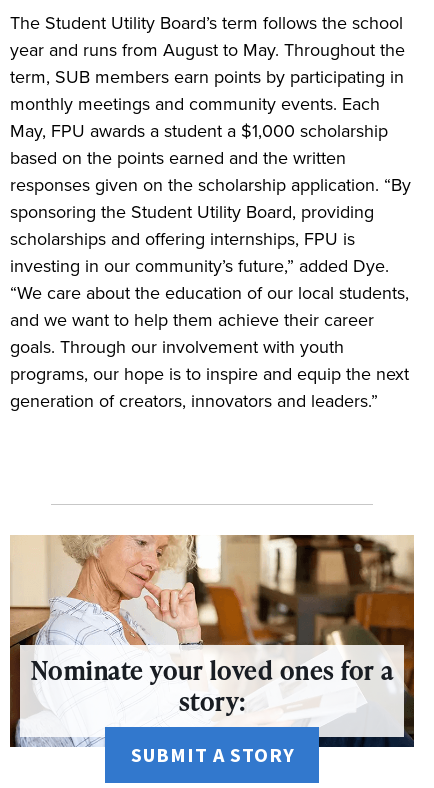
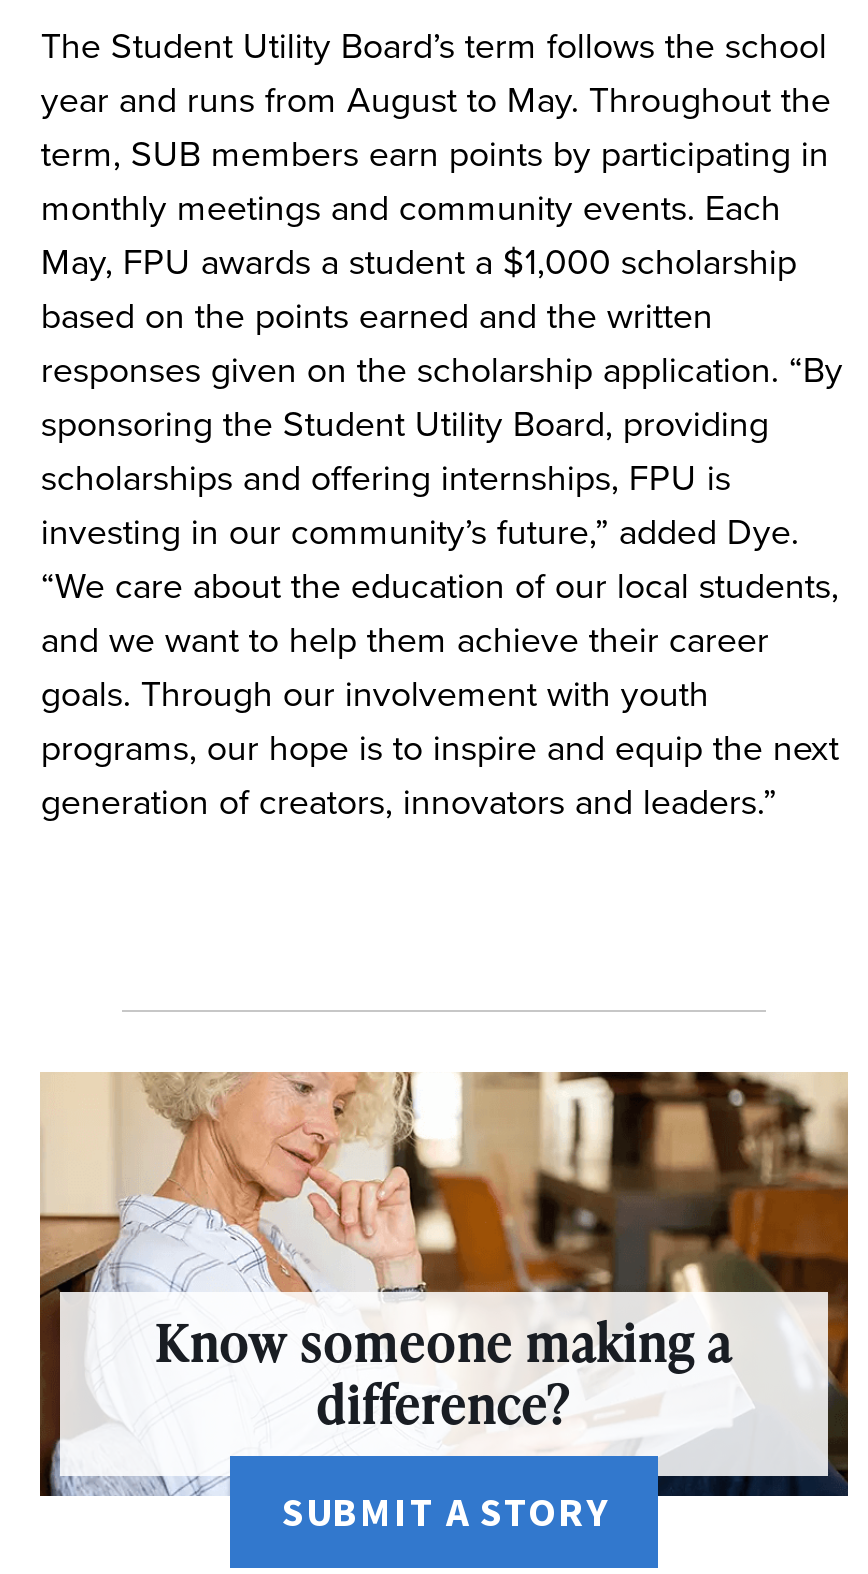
[30,653,393,719] Nominate your loved ones for a | story: -> [156,1307,732,1439] Know someone making a | difference?

